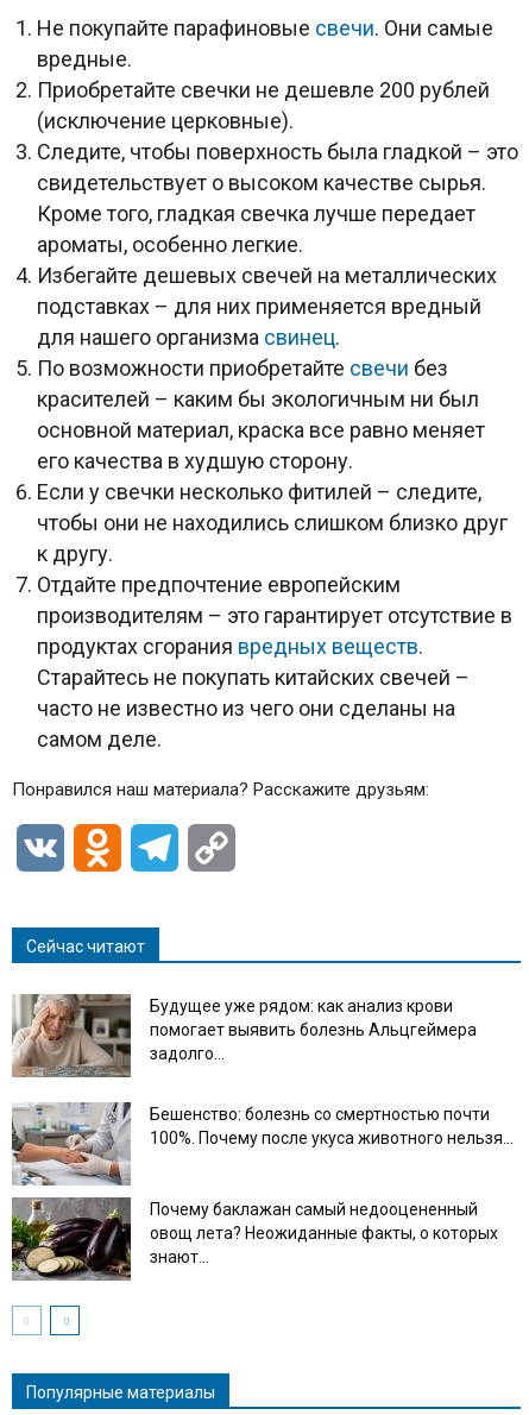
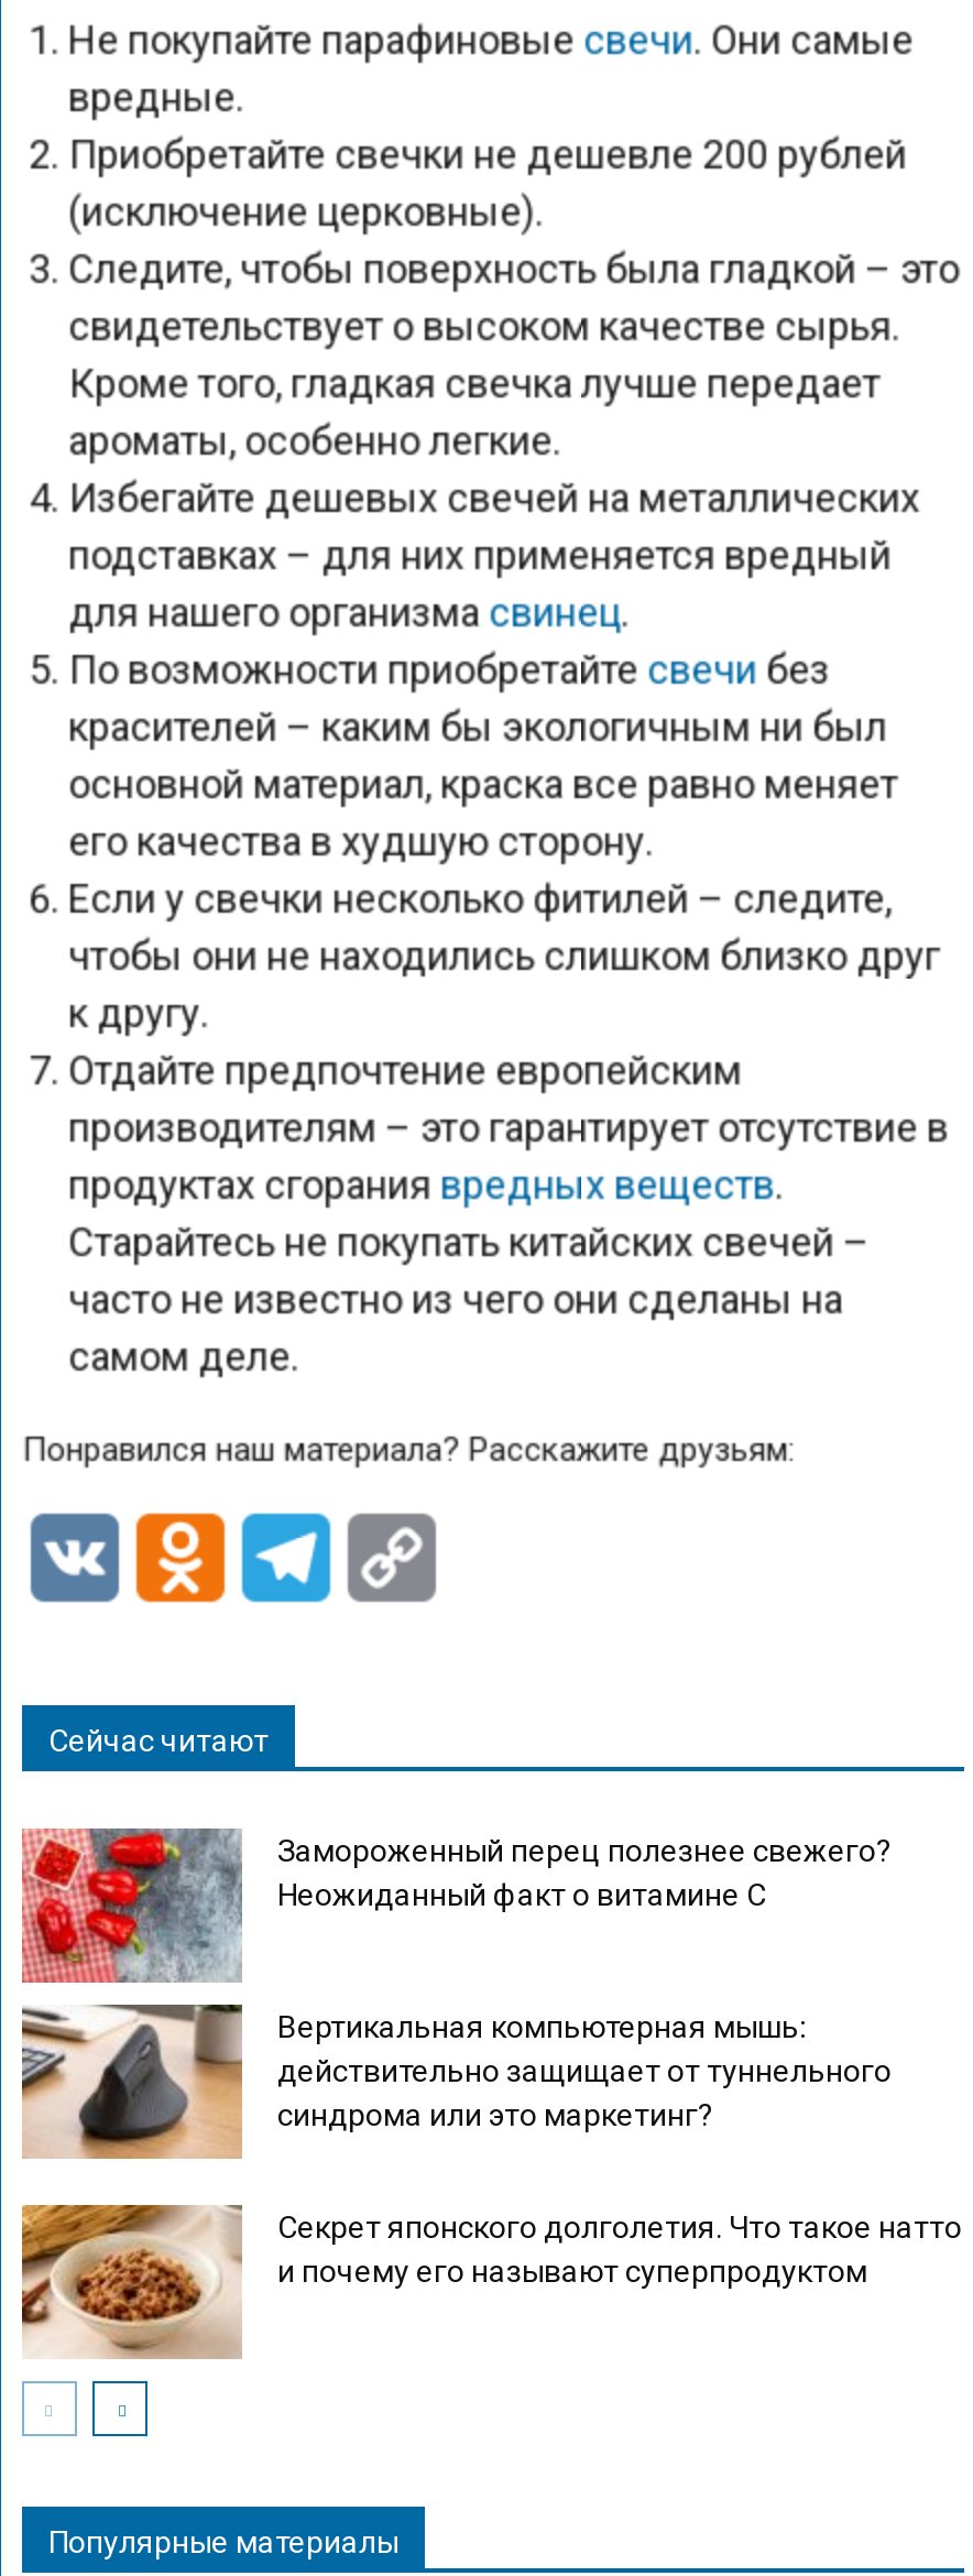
[12,993,477,1078] [image] | Будущее уже рядом: как анализ крови | помогает выявить болезнь Альцгеймера | задолго... -> [22,1829,892,1985] [image] | Замороженный перец полезнее свежего? | Неожиданный факт о витамине С
[12,1102,514,1187] [image] | Бешенство: болезнь со смертностью почти | 100%. Почему после укуса животного нельзя... -> [22,2002,892,2159] [image] | Вертикальная компьютерная мышь: | действительно защищает от туннельного | синдрома или это маркетинг?
[11,1196,498,1281] [image] | Почему баклажан самый недооцененный | овощ лета? Неожиданные факты, о которых | знают... -> [20,2203,962,2359] [image] | Секрет японского долголетия. Что такое натто | и почему его называют суперпродуктом

